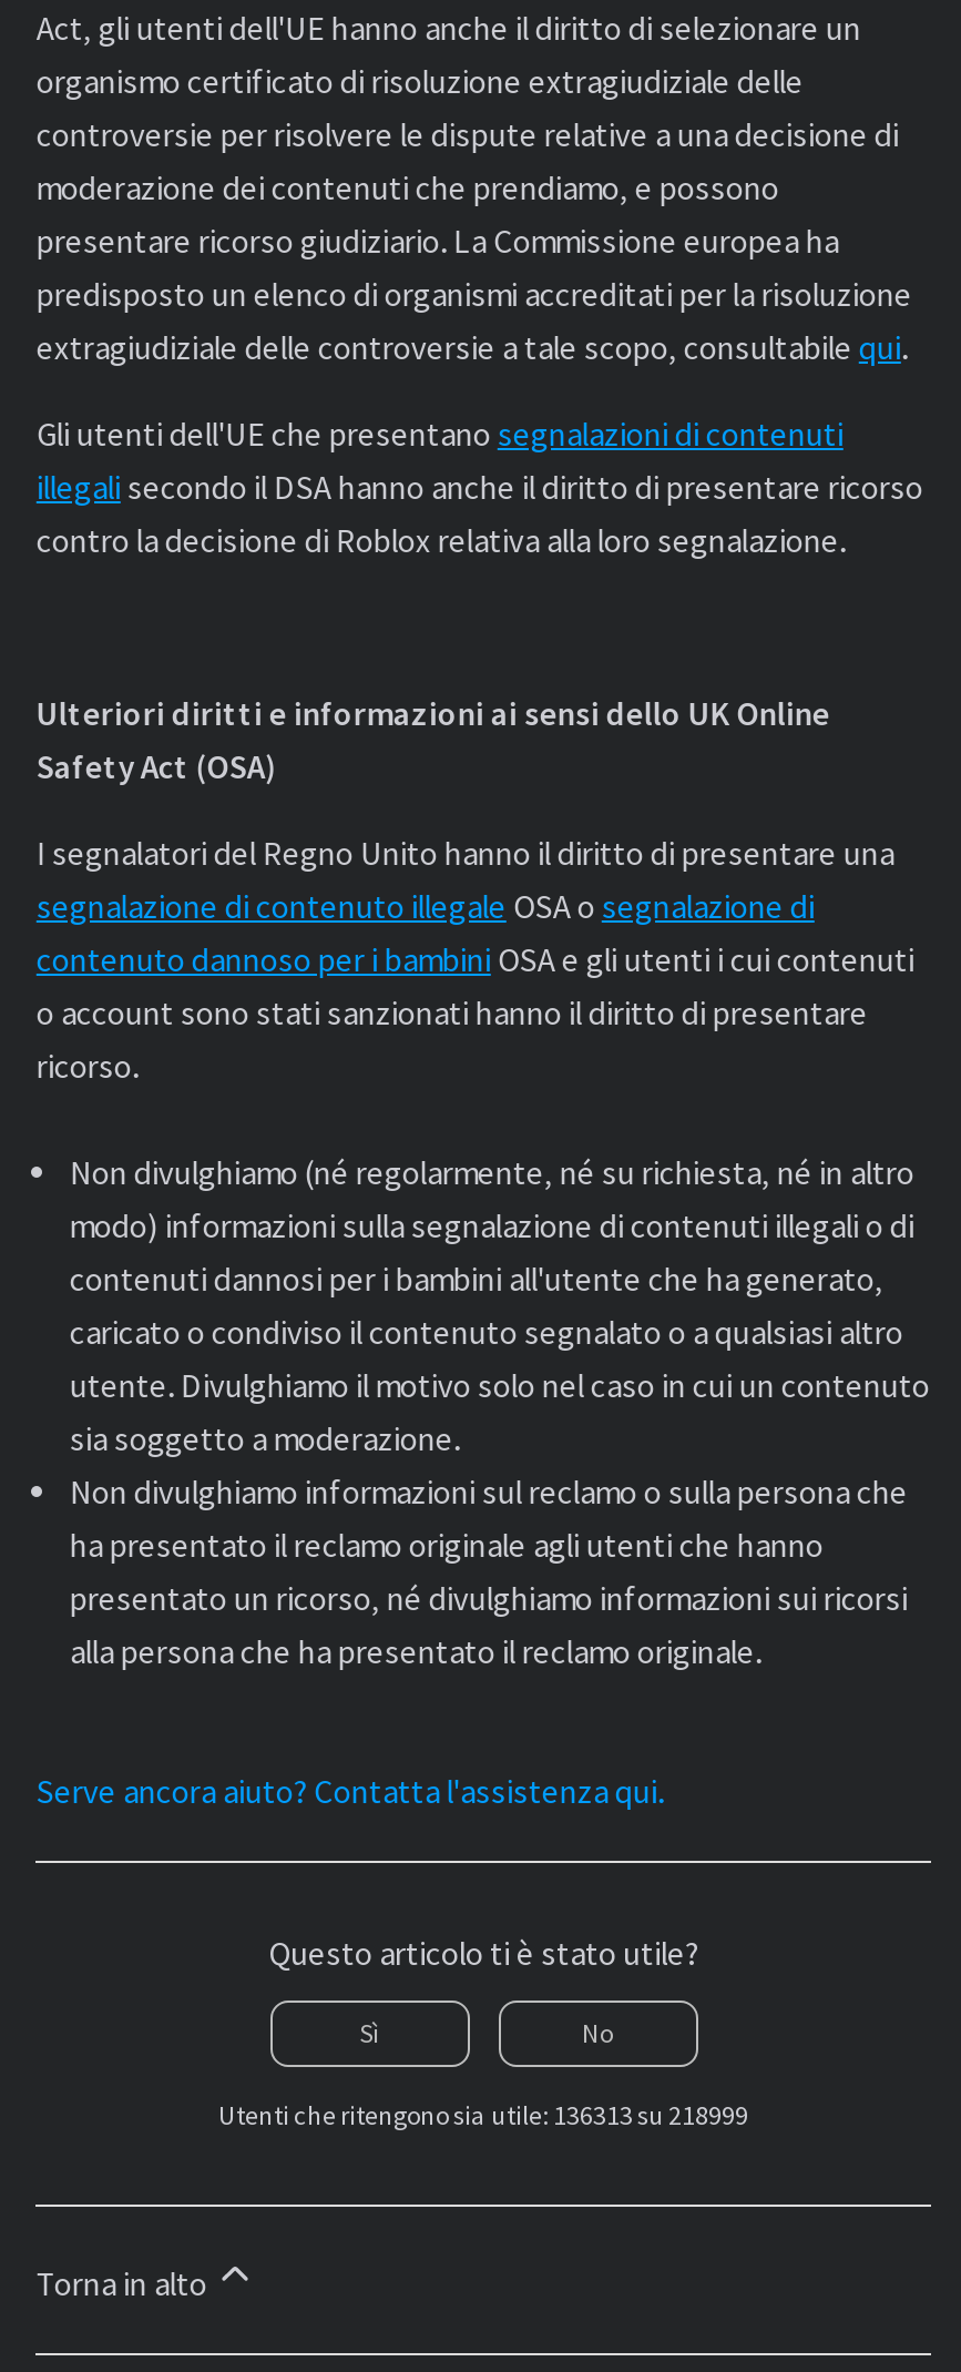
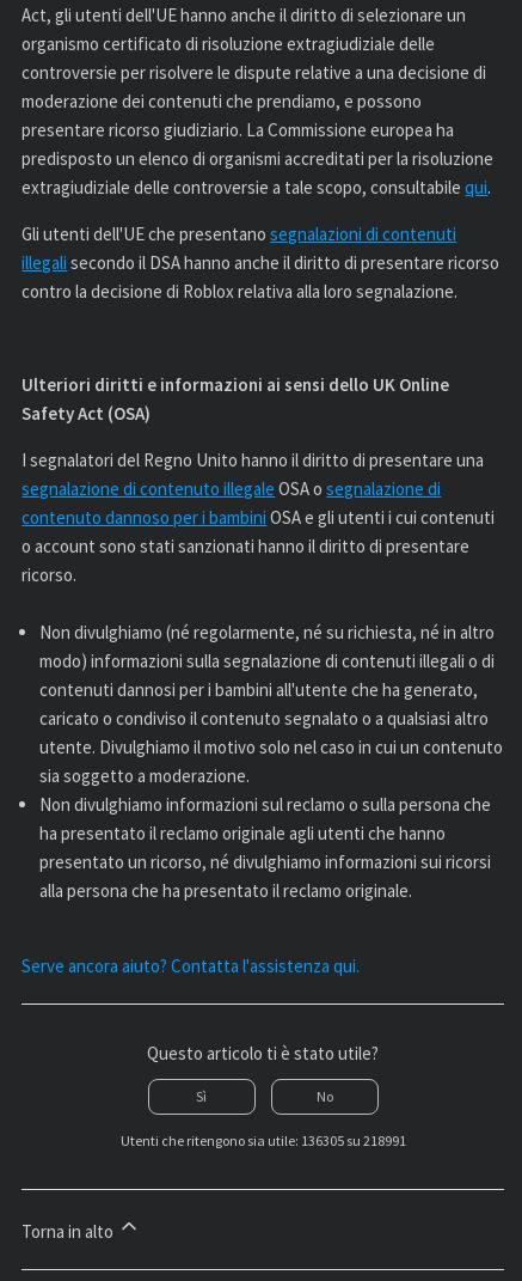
[218,2098,748,2131] Utenti che ritengono sia utile: 136313 su 218999 -> [120,1131,406,1149] Utenti che ritengono sia utile: 136305 su 218991

